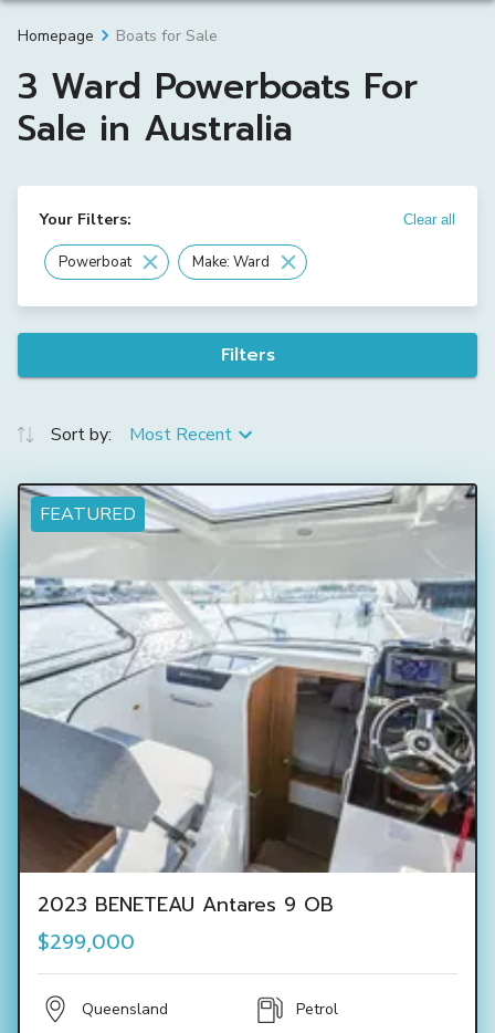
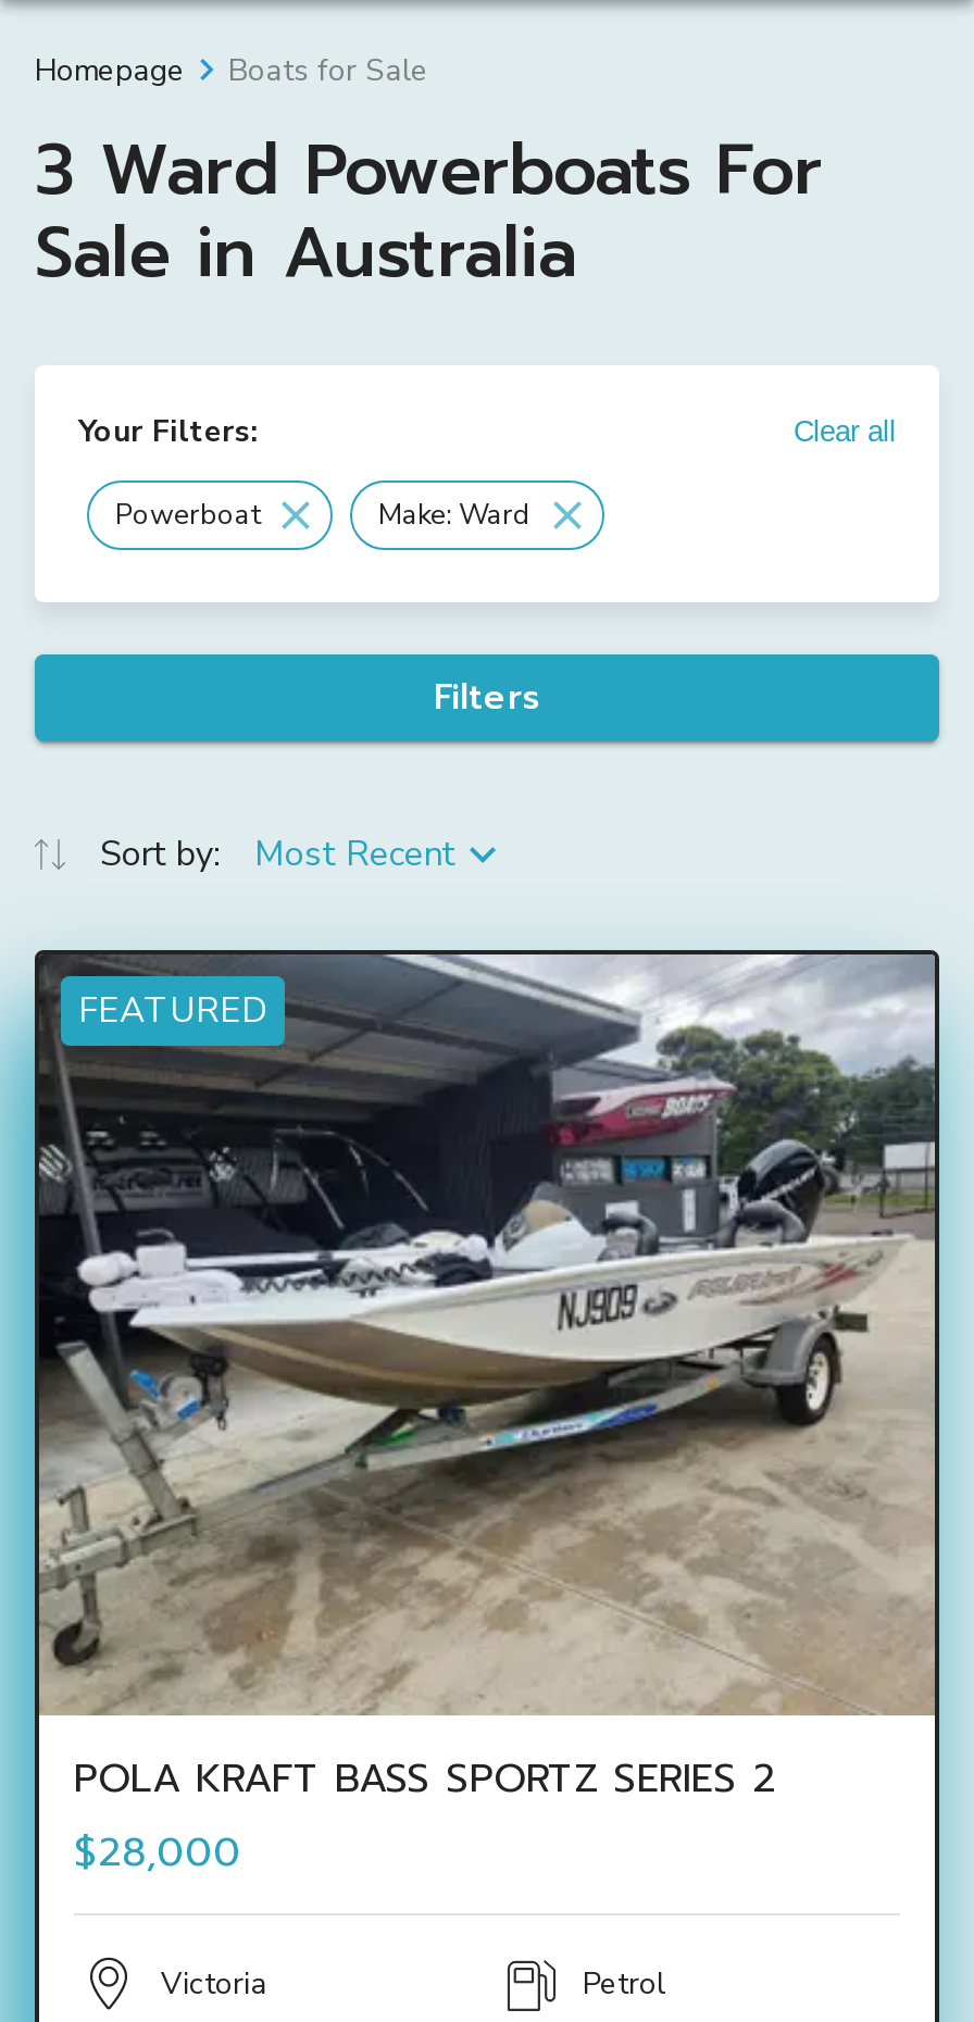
[19,486,476,958] [image] | 2023 BENETEAU Antares 9 OB | $299,000 -> [37,952,937,1883] [image] | POLA KRAFT BASS SPORTZ SERIES 2 | $28,000
[82,999,168,1020] Queensland -> [161,1963,267,2005] Victoria

